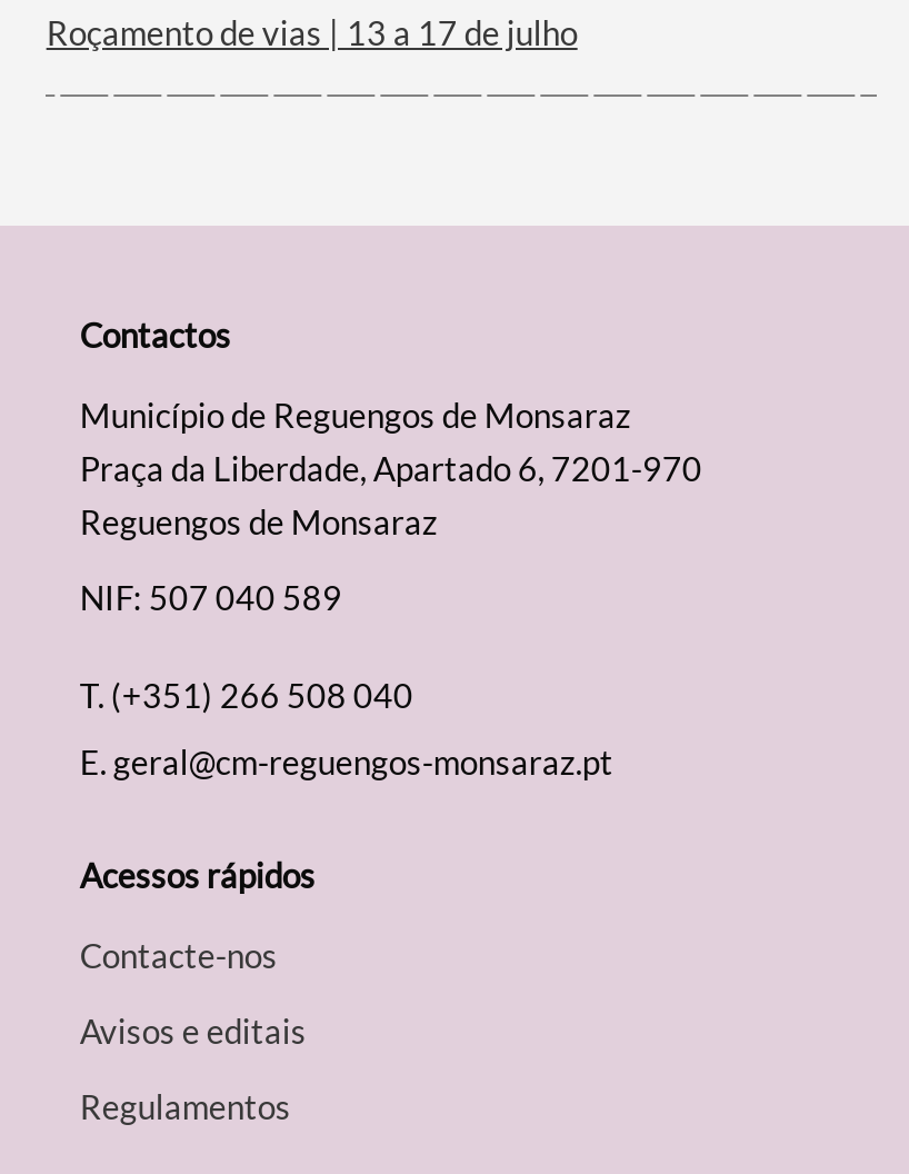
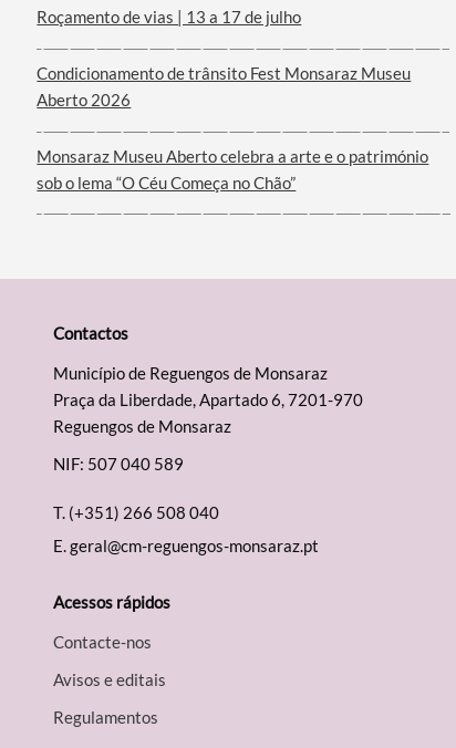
none -> [37,63,429,193] Condicionamento de trânsito Fest Monsaraz Museu | Aberto 2026 | Monsaraz Museu Aberto celebra a arte e o património | sob o lema “O Céu Começa no Chão”

